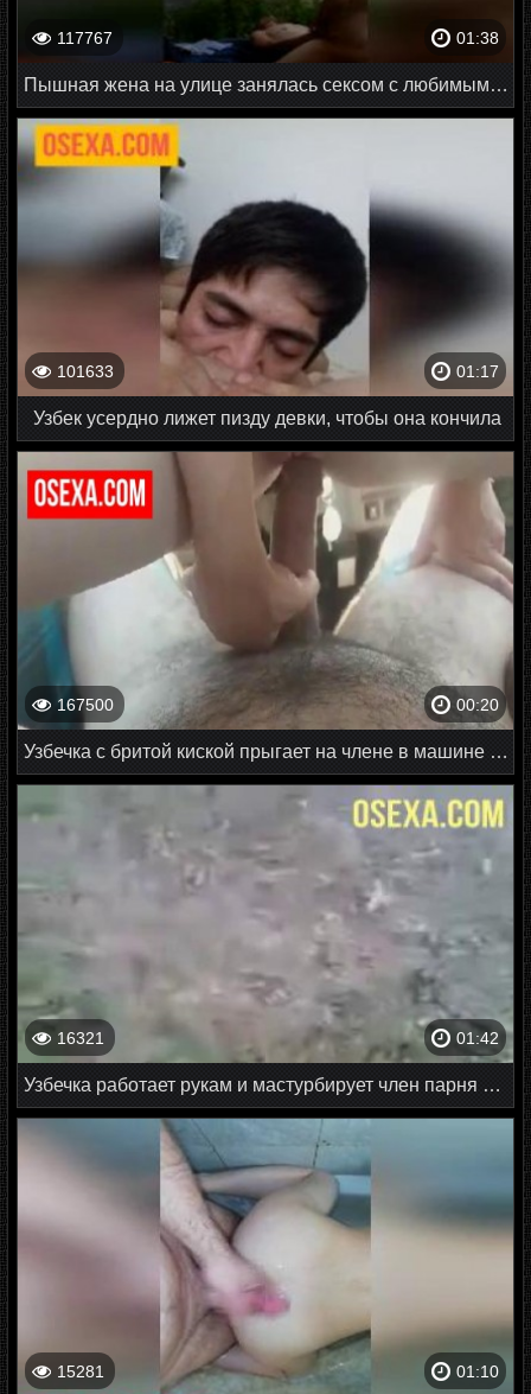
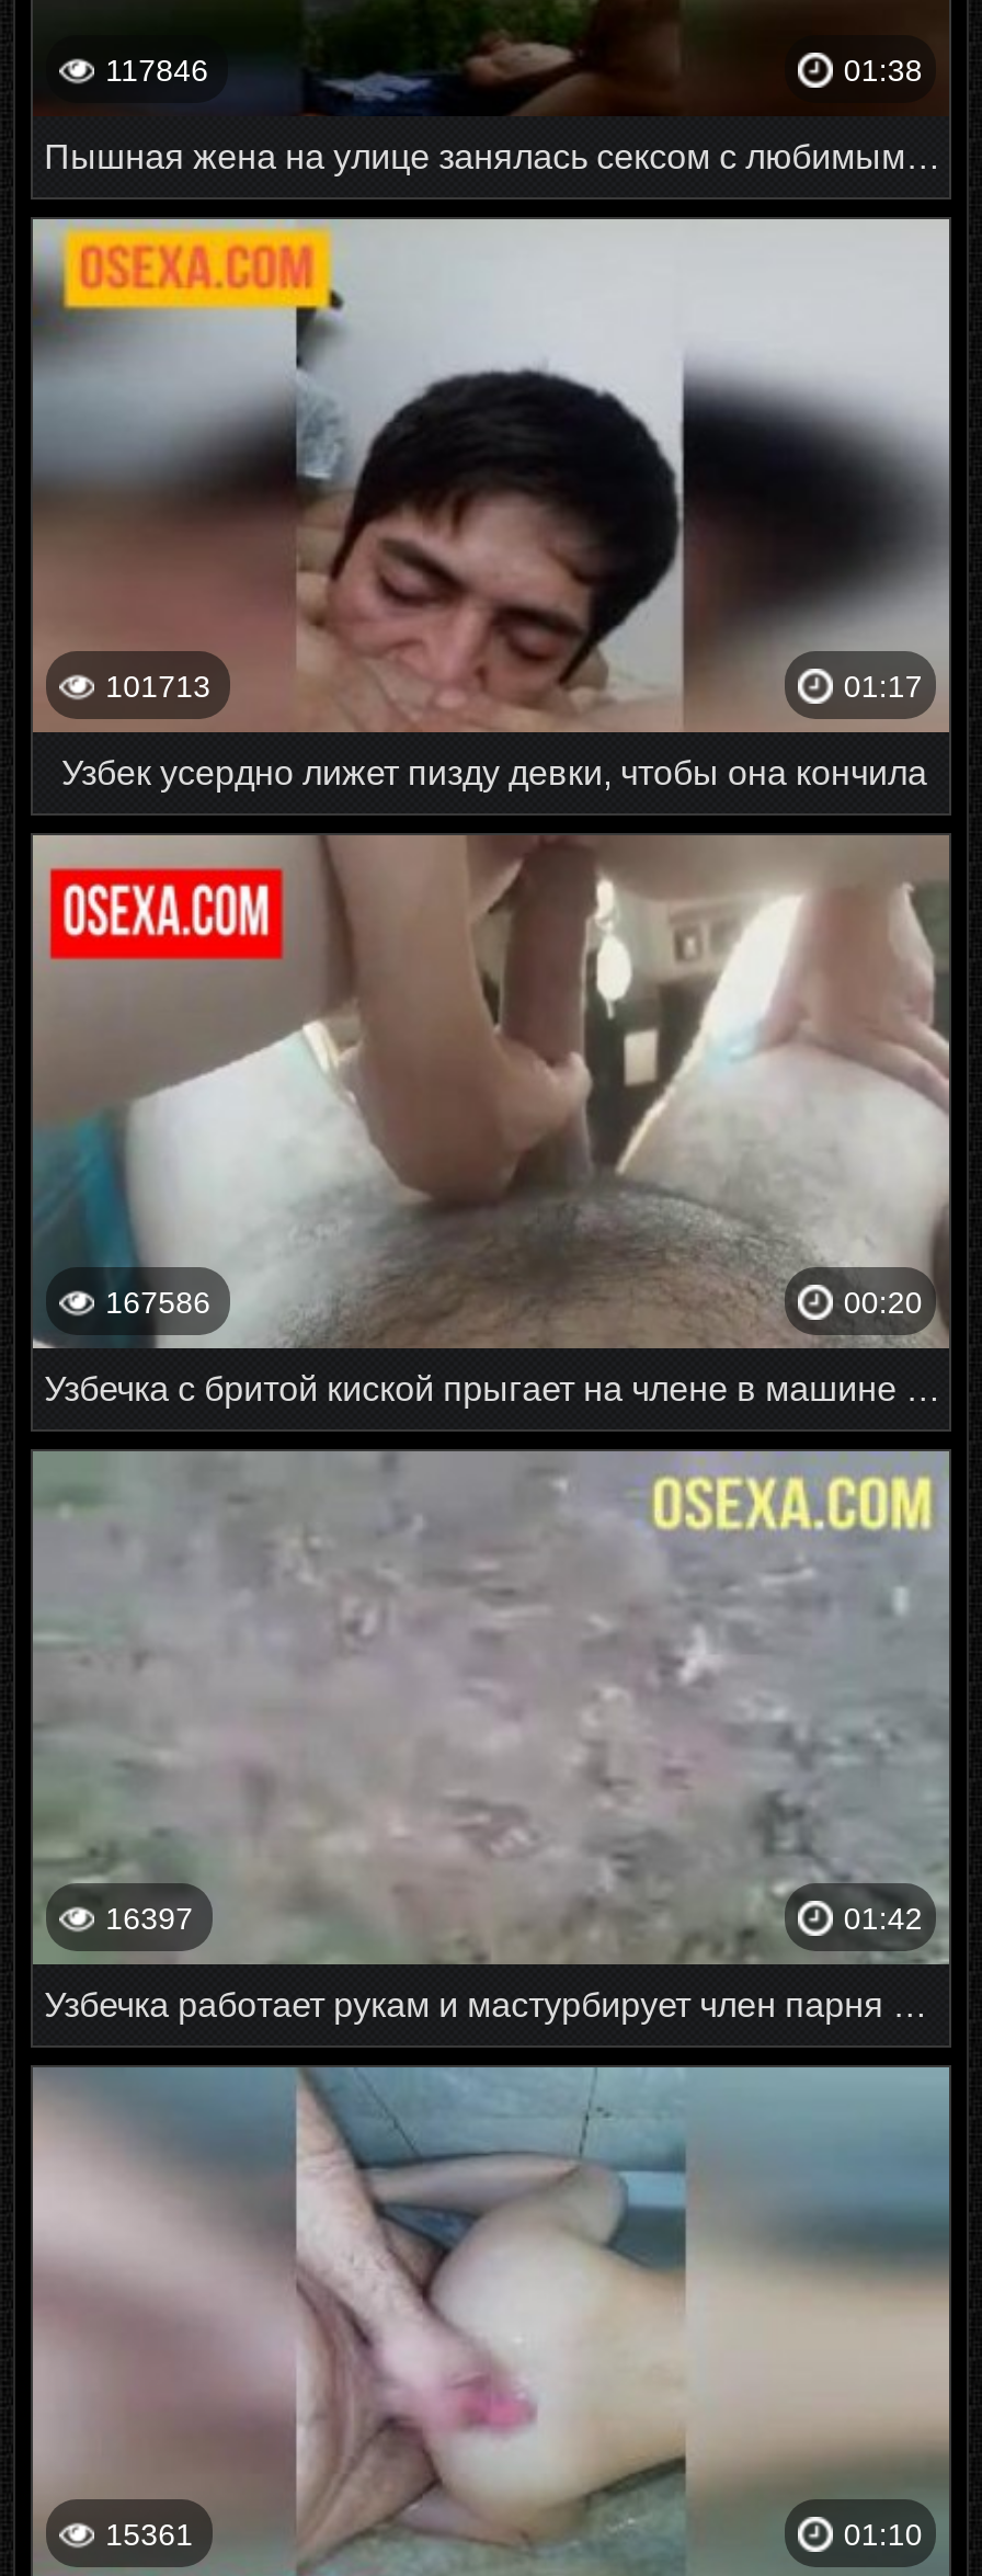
[57,28,113,47] 117767 -> [105,52,208,87] 117846
[57,362,114,381] 101633 -> [105,668,211,703] 101713
[57,695,114,714] 167500 -> [105,1284,211,1319] 167586
[57,1028,104,1047] 16321 -> [105,1900,193,1935] 16397
[57,1361,104,1380] 15281 -> [105,2516,193,2551] 15361

